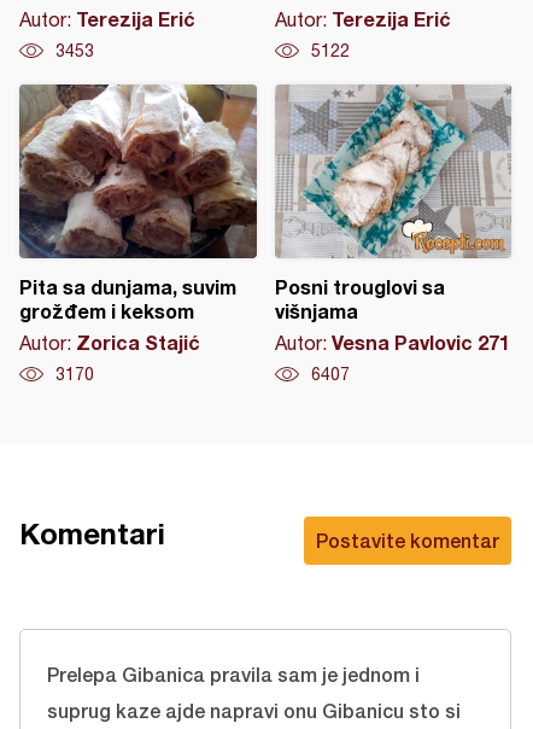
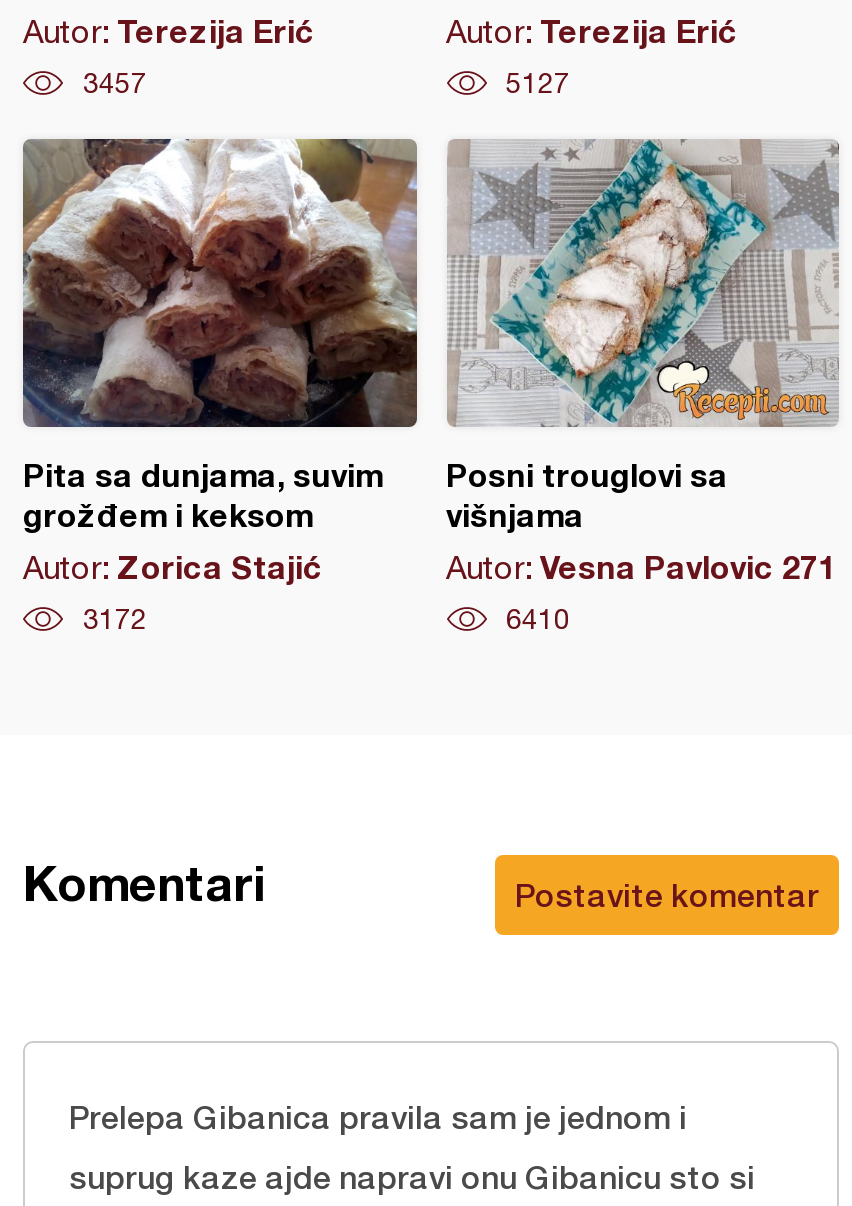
[55,41,94,60] 3453 -> [83,67,147,99] 3457
[311,41,349,60] 5122 -> [506,67,570,99] 5127
[55,364,94,384] 3170 -> [83,603,147,635] 3172
[311,364,349,384] 6407 -> [506,603,570,635] 6410

